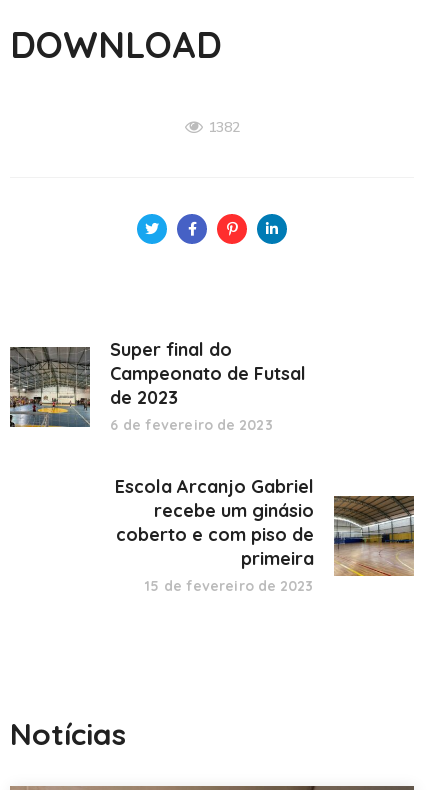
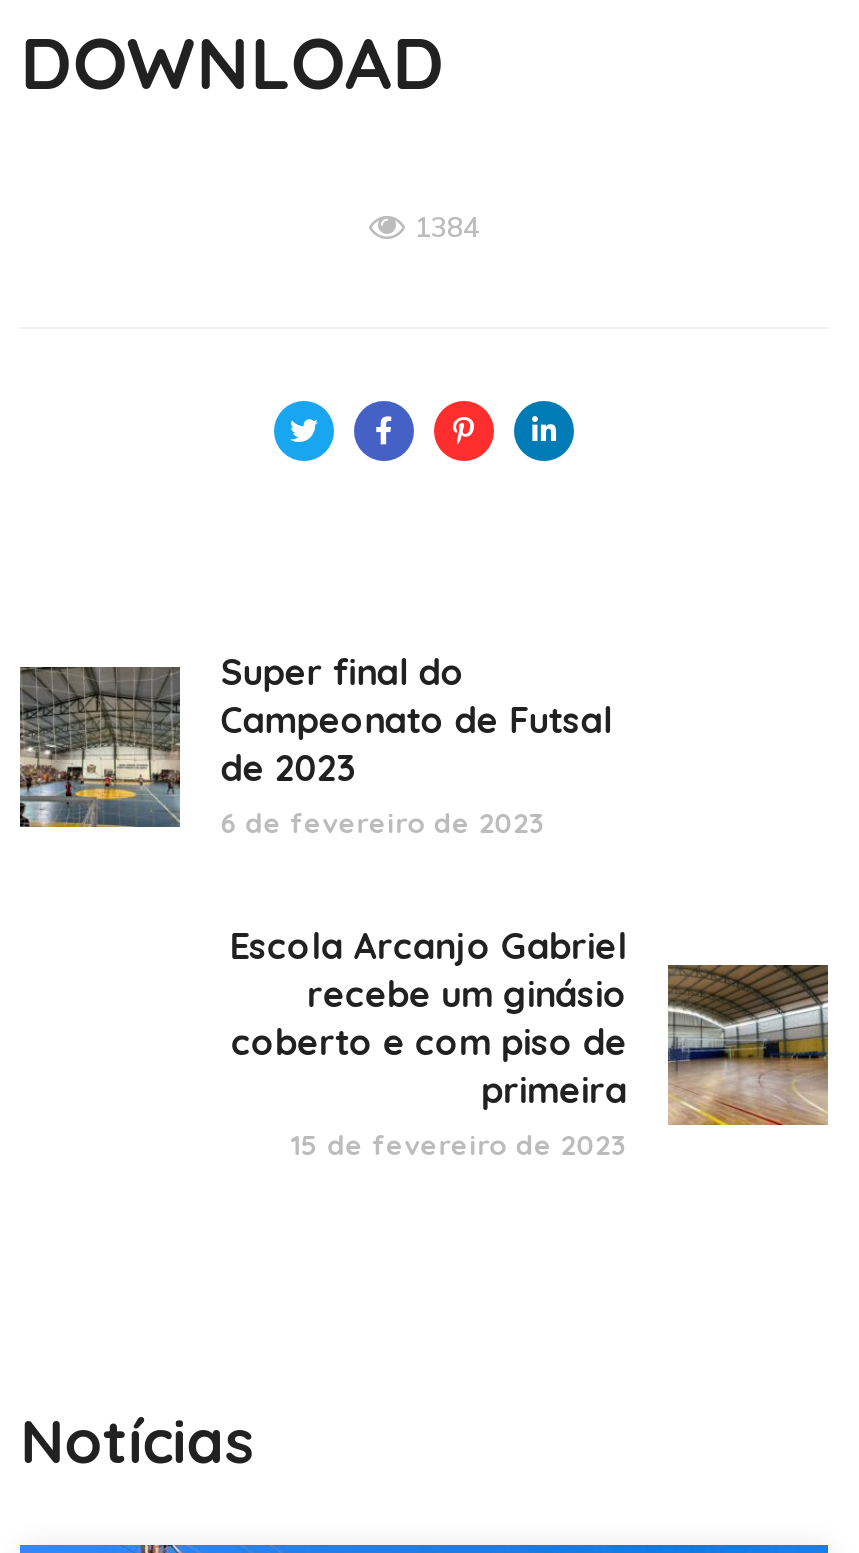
[207,118,239,137] 1382 -> [415,209,479,247] 1384

